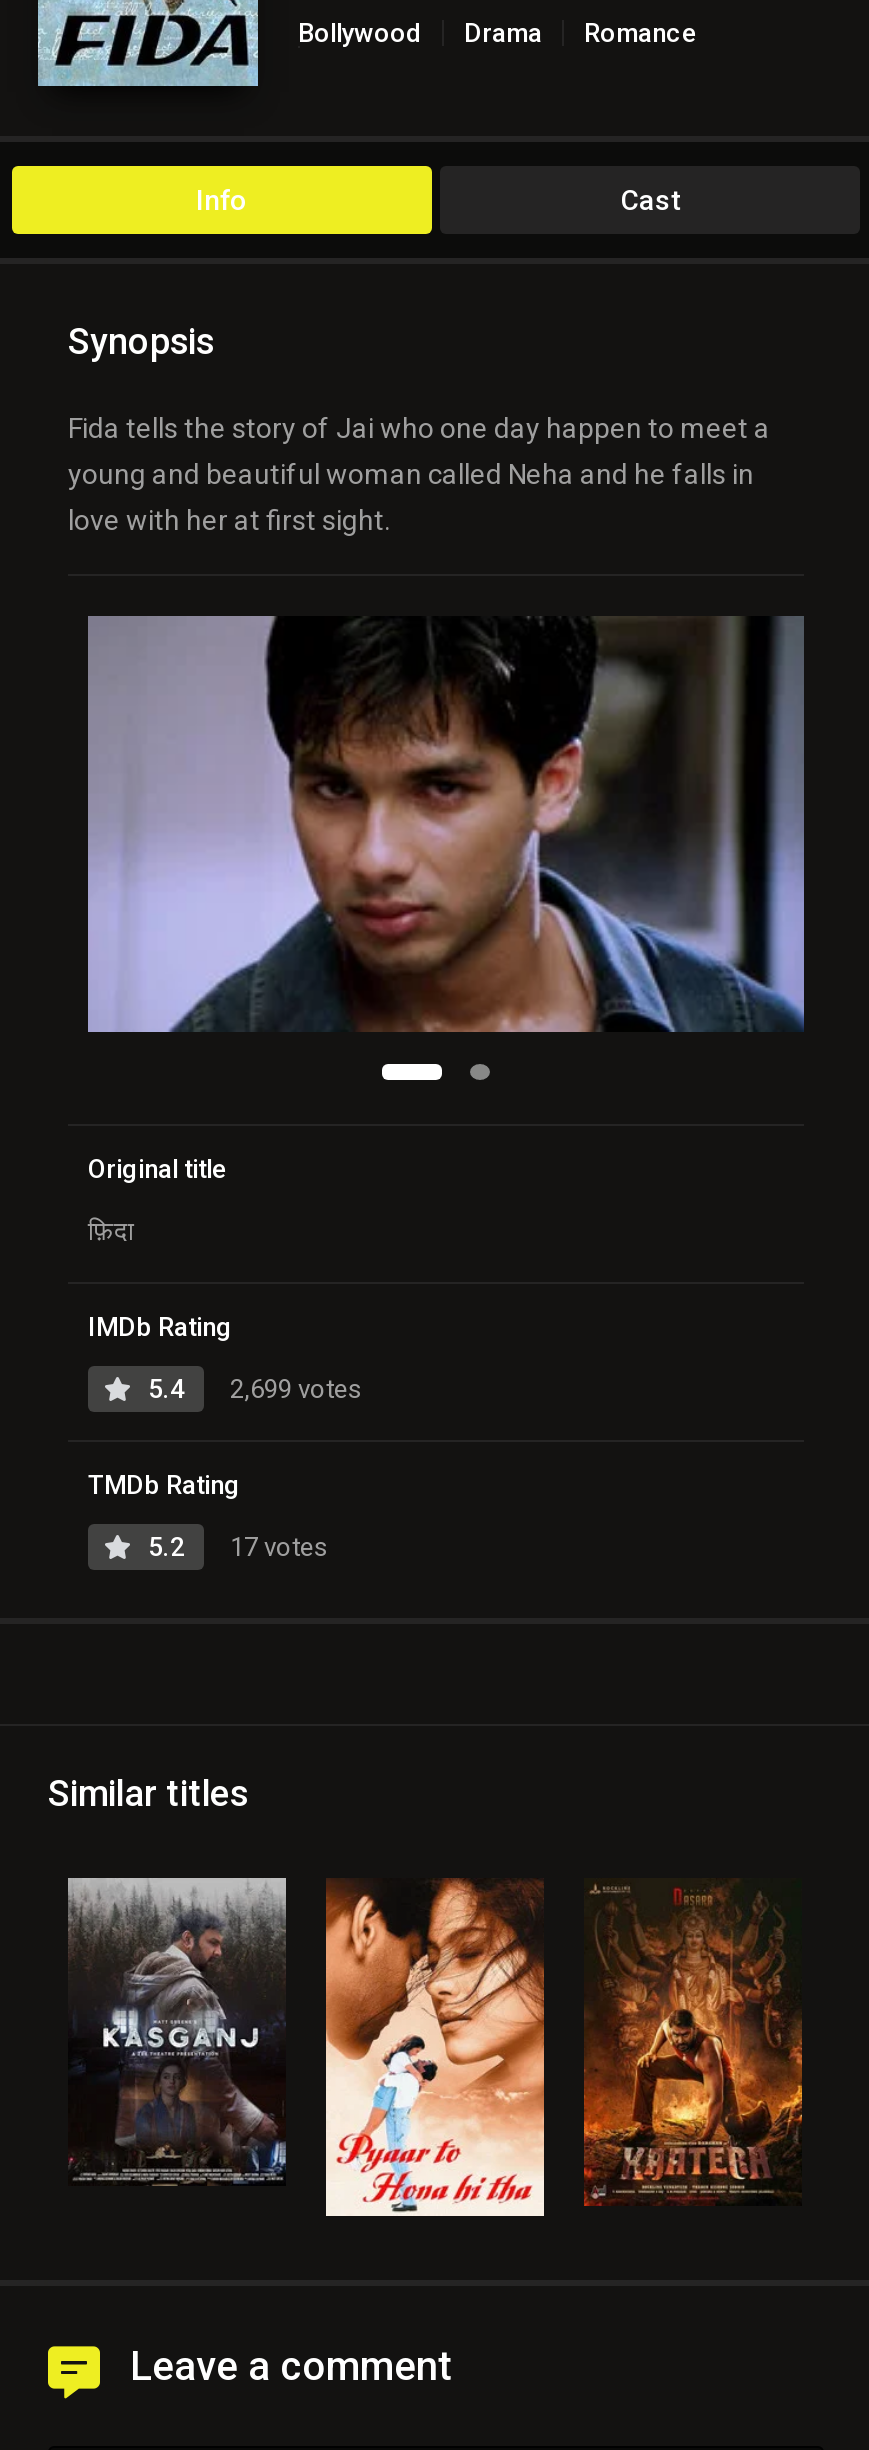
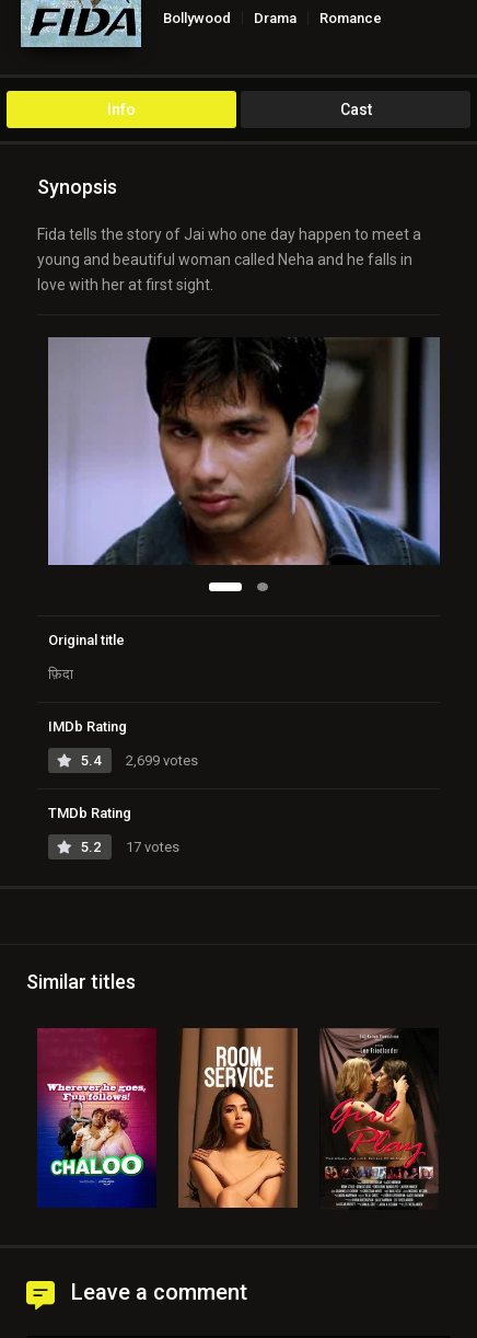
[66,1876,288,2204] [image] -> [36,1028,156,1208] [image]
[324,1882,546,2218] [image] -> [178,1027,299,1210] [image]
[582,1886,804,2208] [image] -> [319,1028,439,1207] [image]

